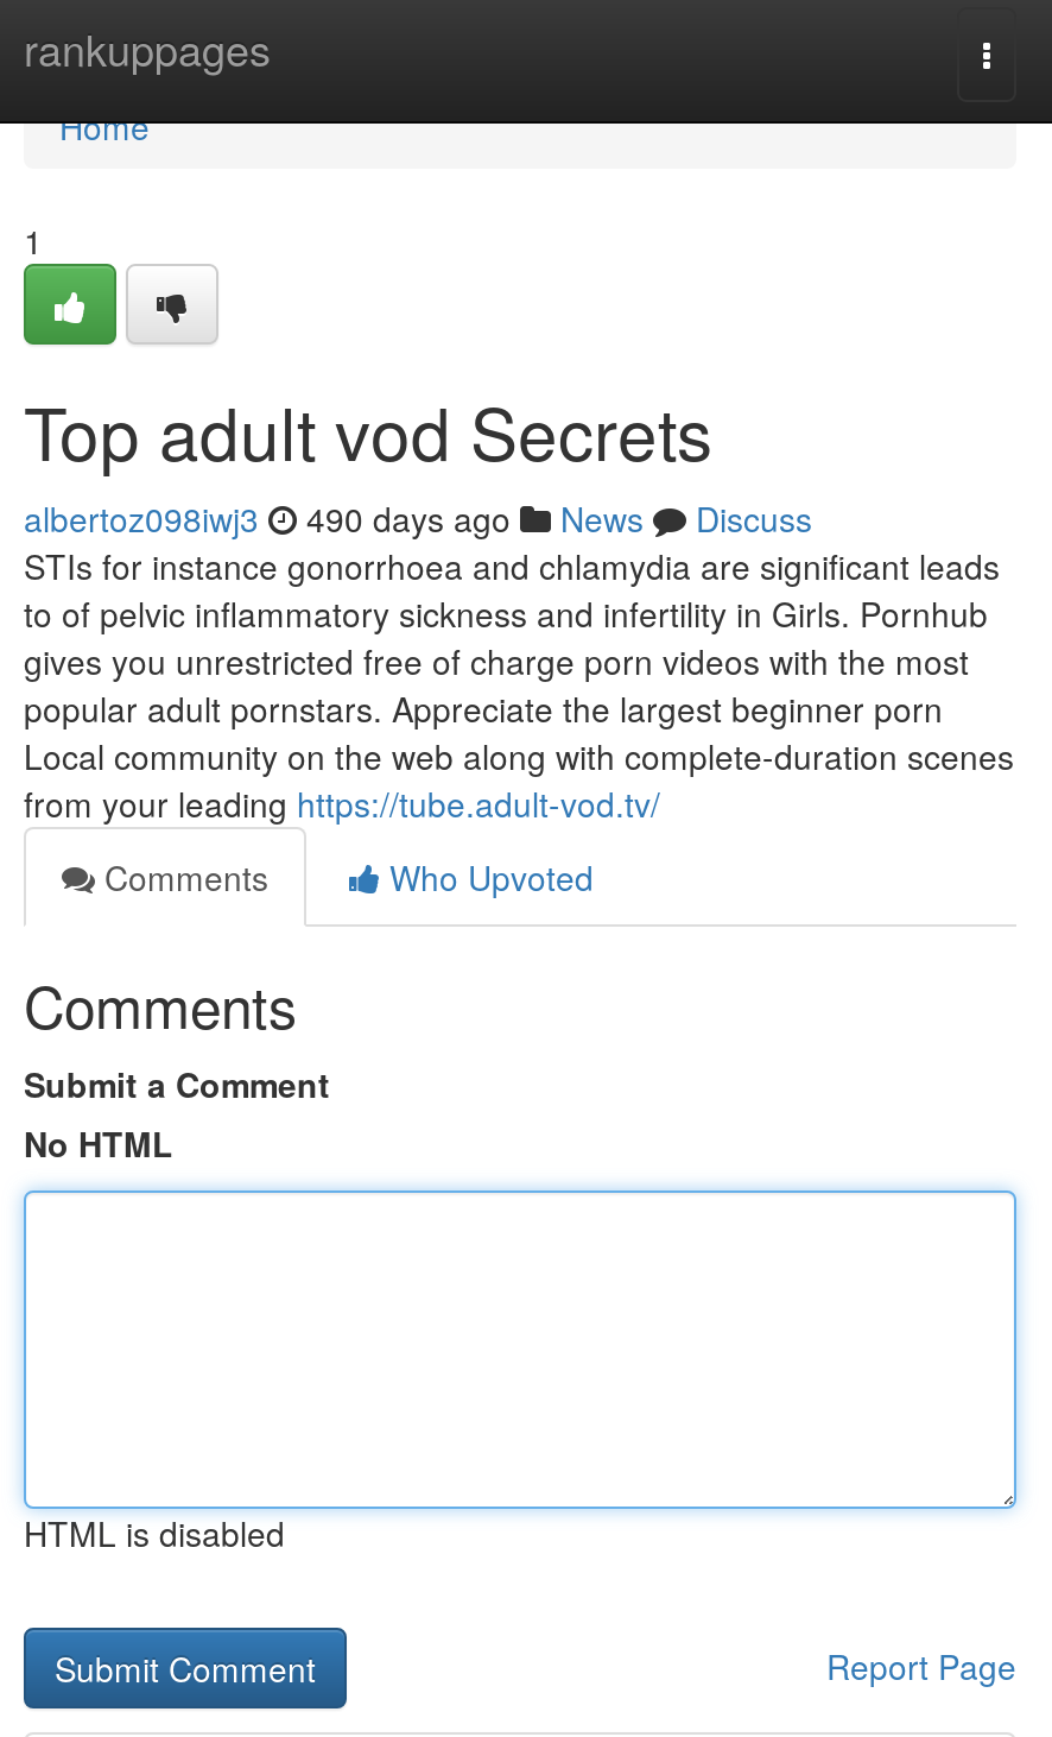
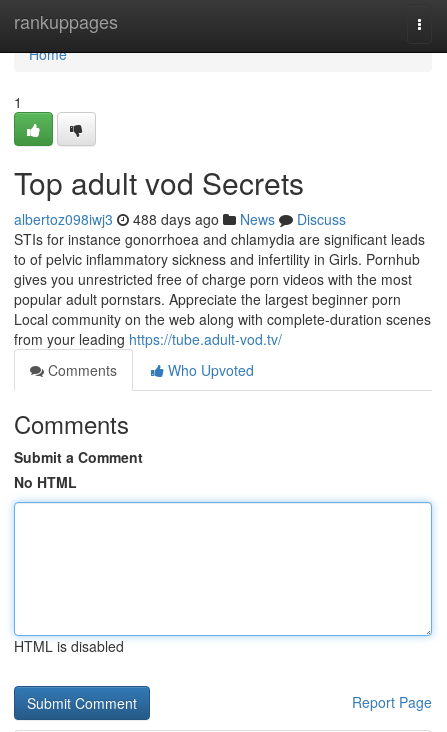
[24,494,812,542] albertoz098iwj3 490 days ago News Discuss -> [14,209,346,229] albertoz098iwj3 488 days ago News Discuss

